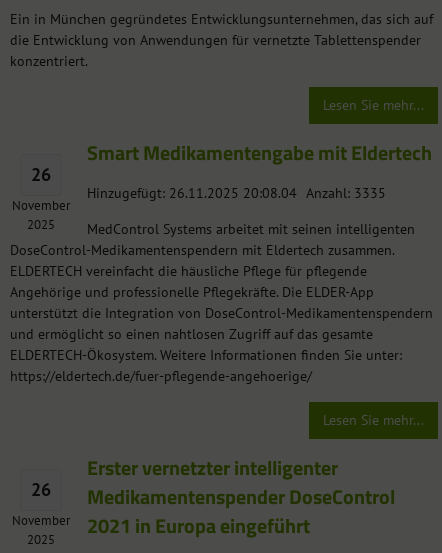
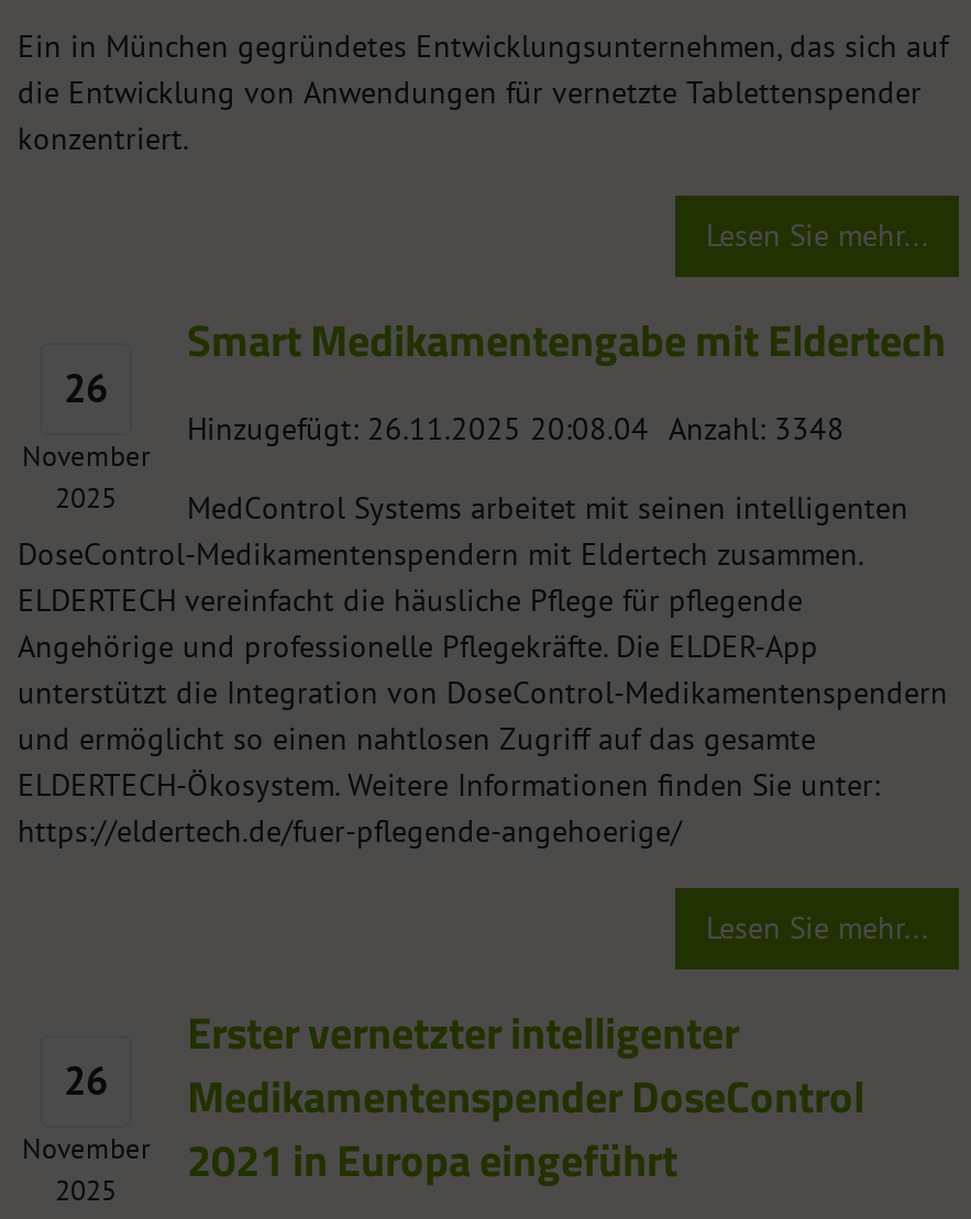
[87,184,386,202] Hinzugefügt: 26.11.2025 20:08.04 Anzahl: 3335 -> [187,408,845,448] Hinzugefügt: 26.11.2025 20:08.04 Anzahl: 3348

